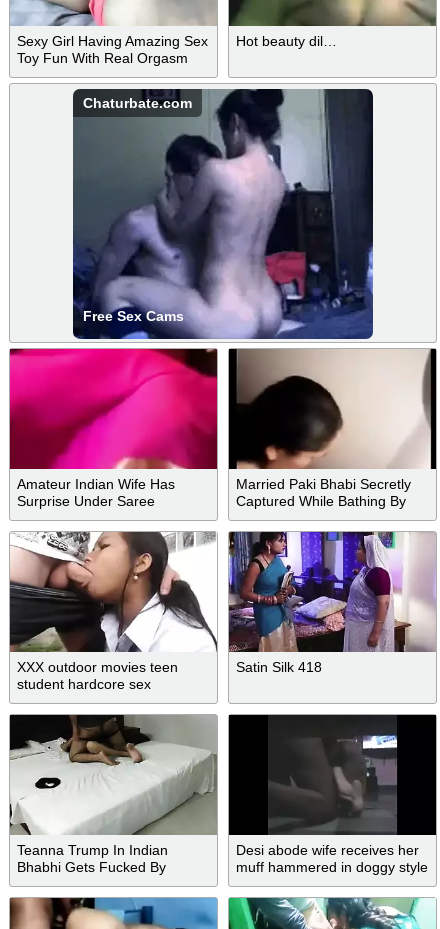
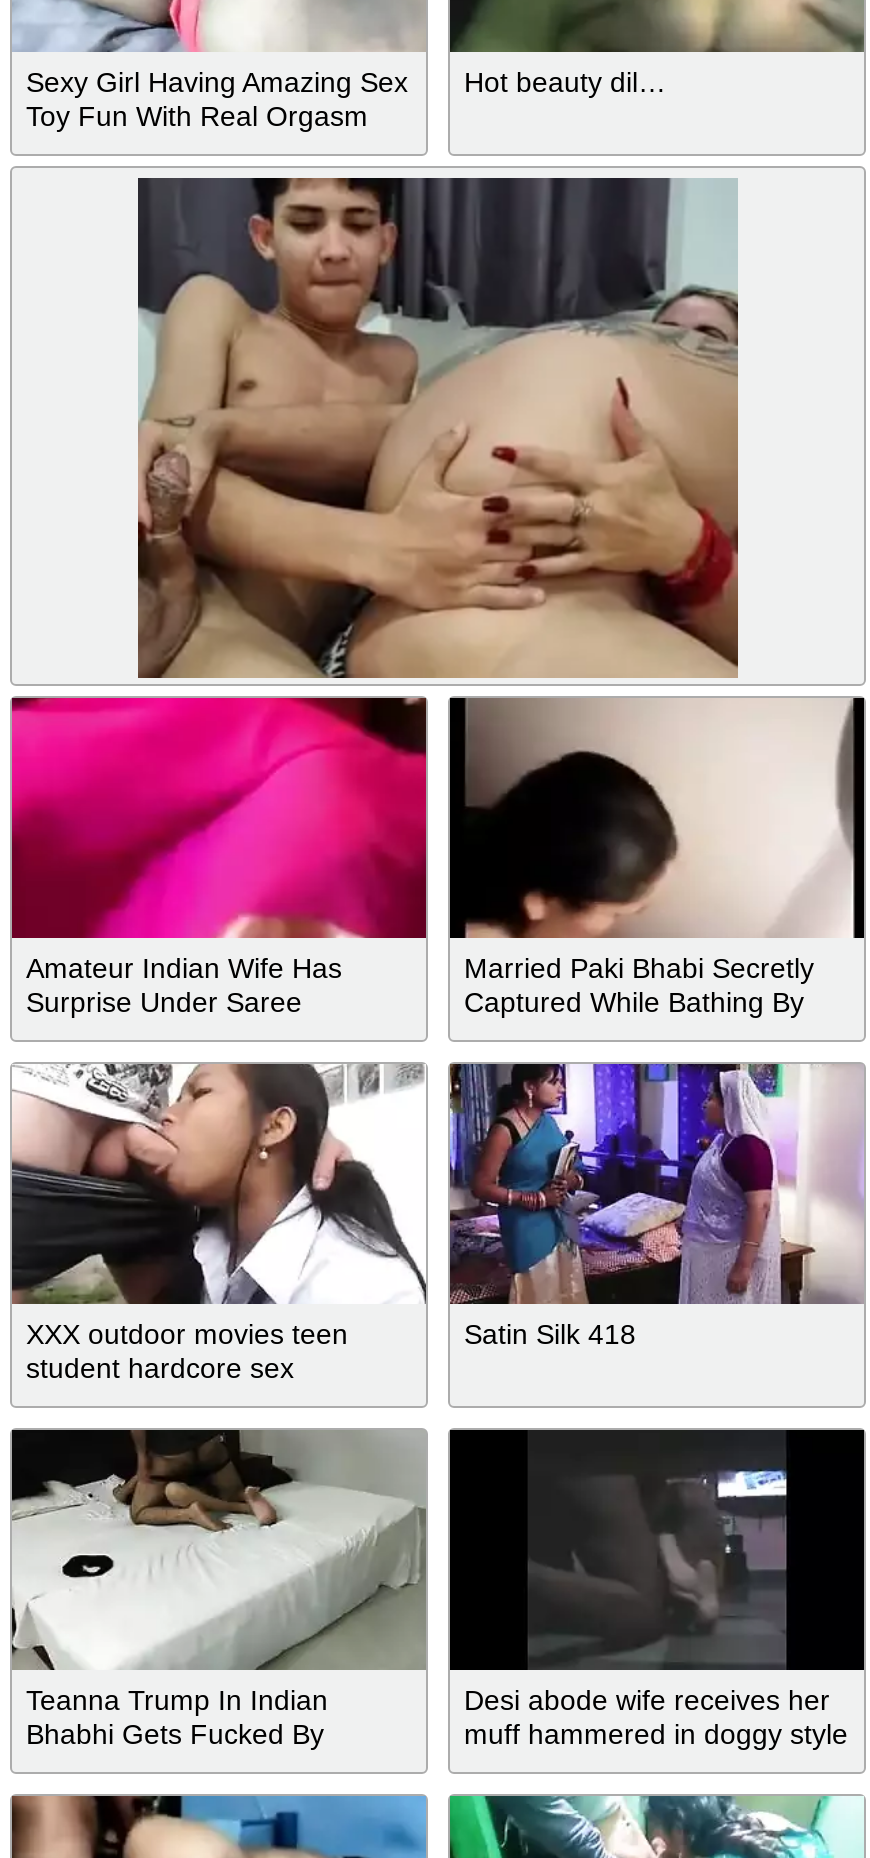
[72,88,374,340] [image] -> [136,178,740,680] [image]
[83,95,192,111] Chaturbate.com -> none
[83,308,184,324] Free Sex Cams -> none

